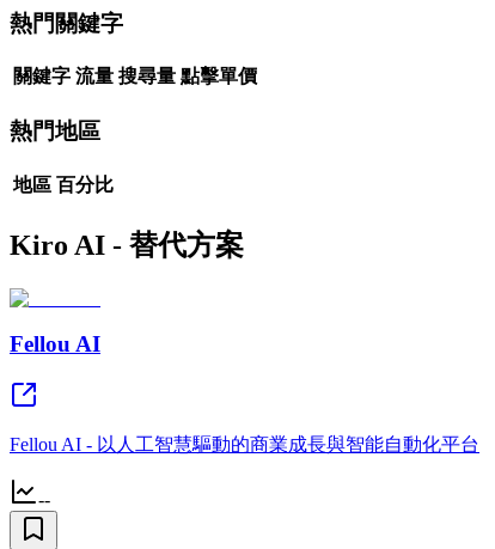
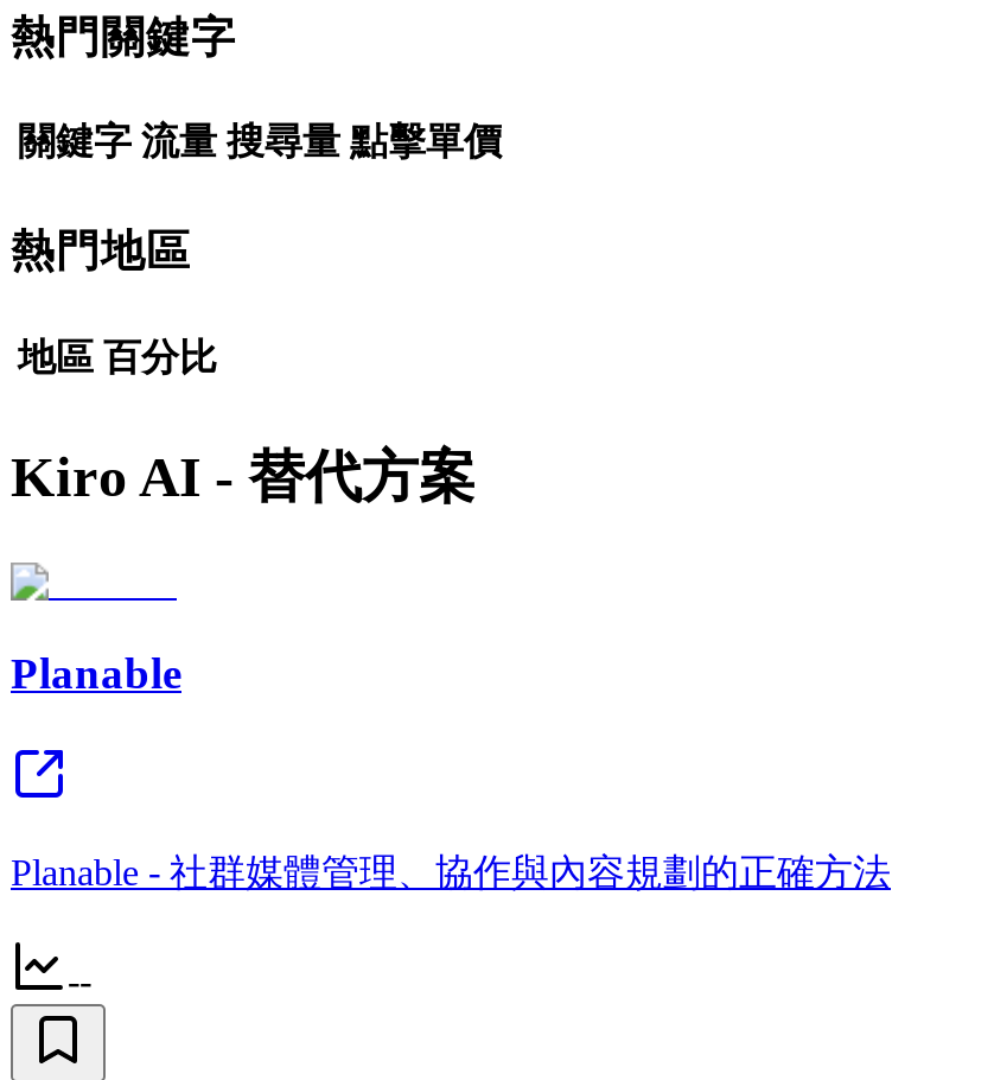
[10,332,100,357] Fellou AI -> [11,648,181,698] Planable
[10,434,479,454] Fellou AI - 以人工智慧驅動的商業成長與智能自動化平台 -> [11,852,891,892] Planable - 社群媒體管理、協作與內容規劃的正確方法

